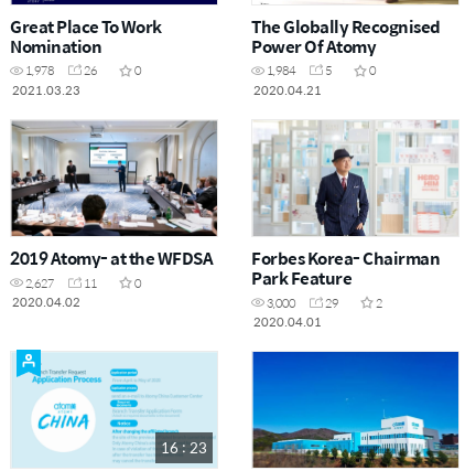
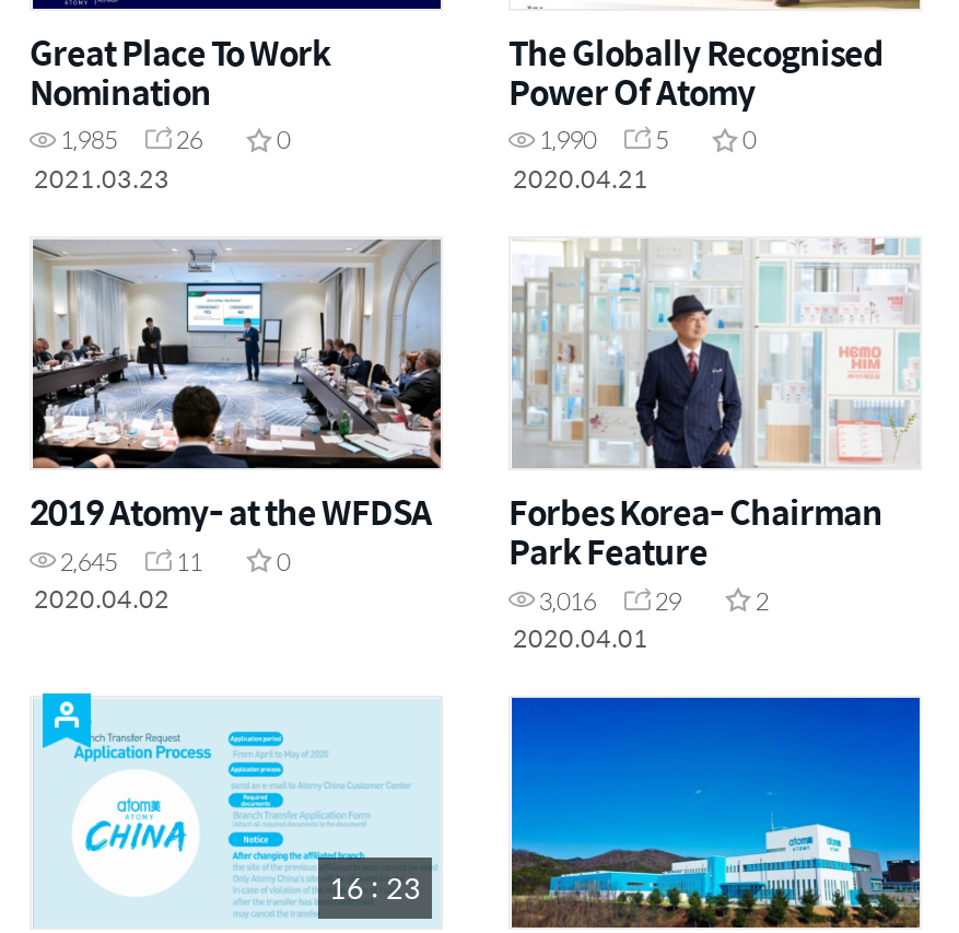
[25,61,141,80] 1,978 26 0 -> [60,121,290,159] 1,985 26 0
[267,61,376,80] 1,984 5 0 -> [539,121,756,159] 1,990 5 0
[25,273,141,292] 2,627 11 0 -> [60,542,290,579] 2,645 11 0
[267,293,382,312] 3,000 29 2 -> [539,581,769,618] 3,016 29 2

